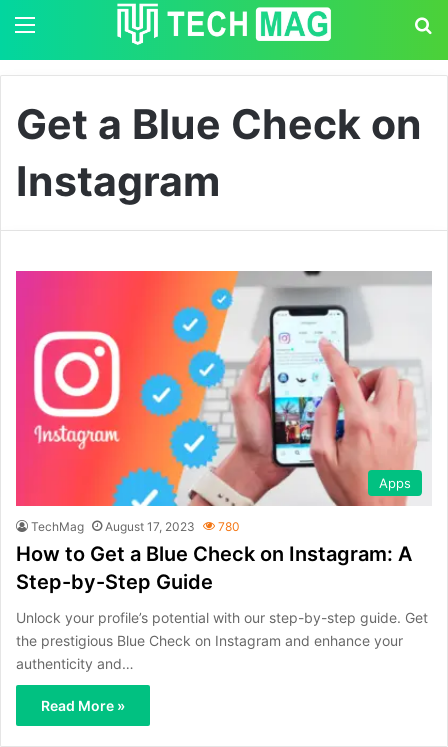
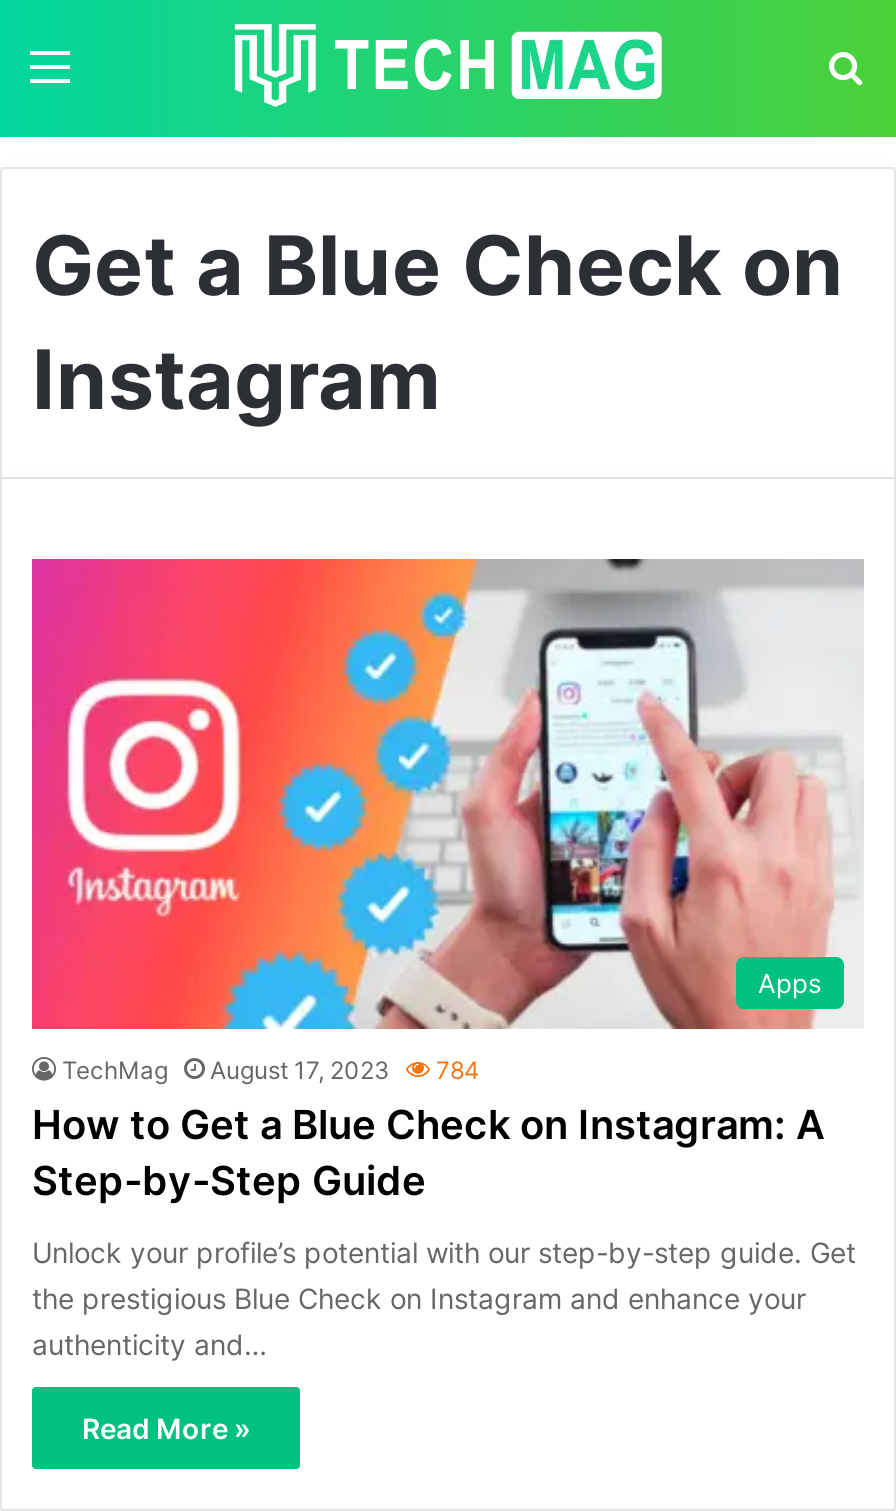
[31,519,240,534] TechMag August 17, 2023 780 -> [62,1054,480,1084] TechMag August 17, 2023 784

